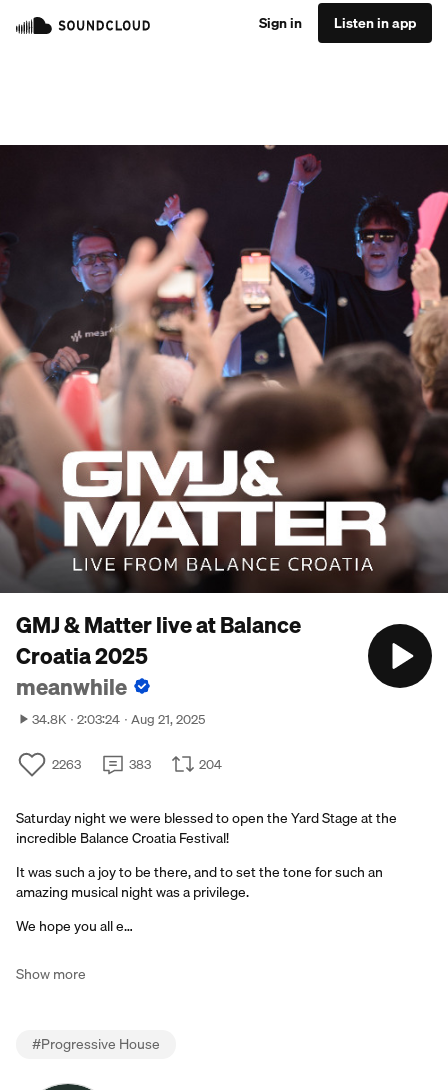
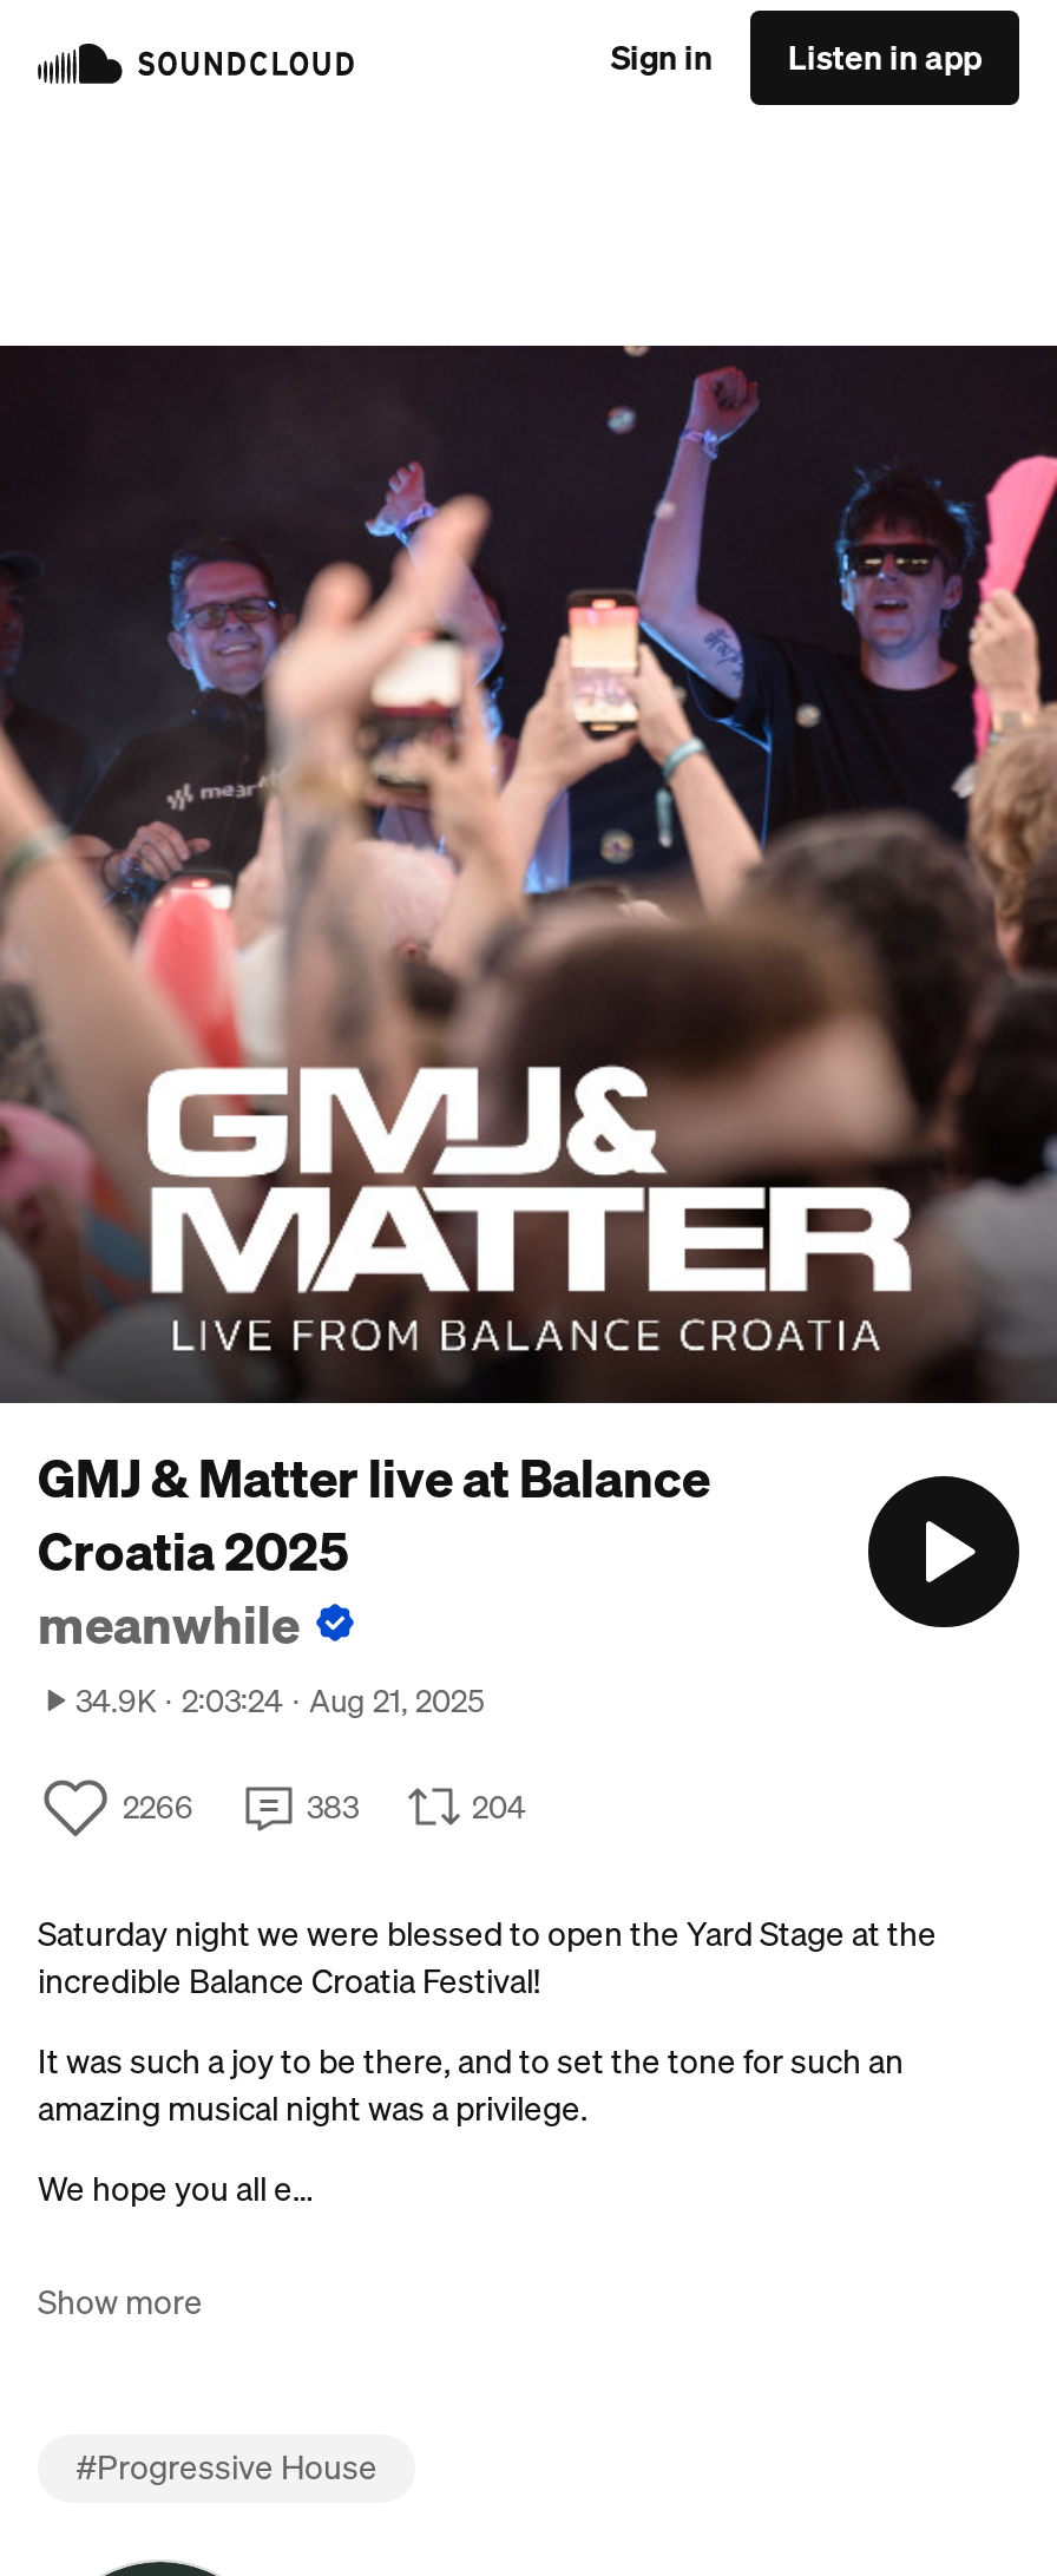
[32,709,205,729] 34.8K 2:03:24 Aug 21, 2025 -> [75,1677,484,1724] 34.9K 2:03:24 Aug 21, 2025
[52,754,81,774] 2263 -> [123,1783,193,1830] 2266

